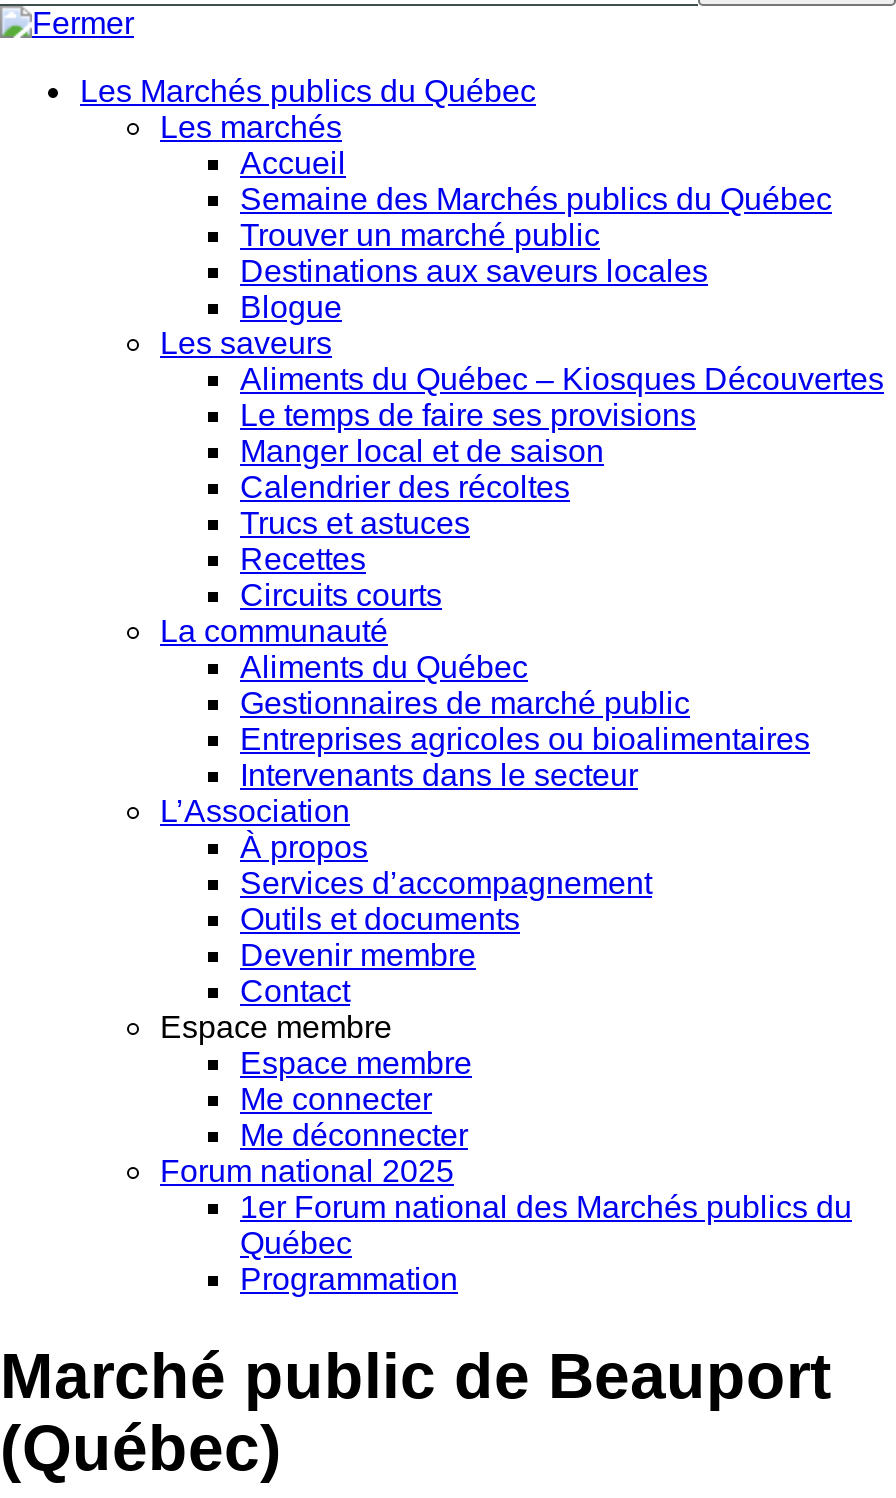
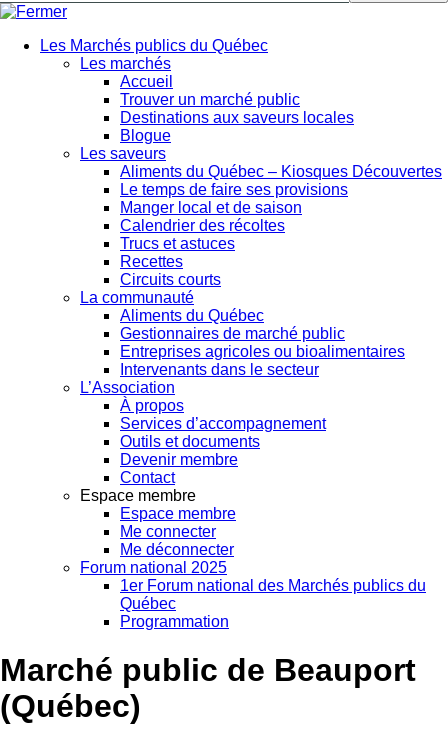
[240,182,832,216] Semaine des Marchés publics du Québec -> none

